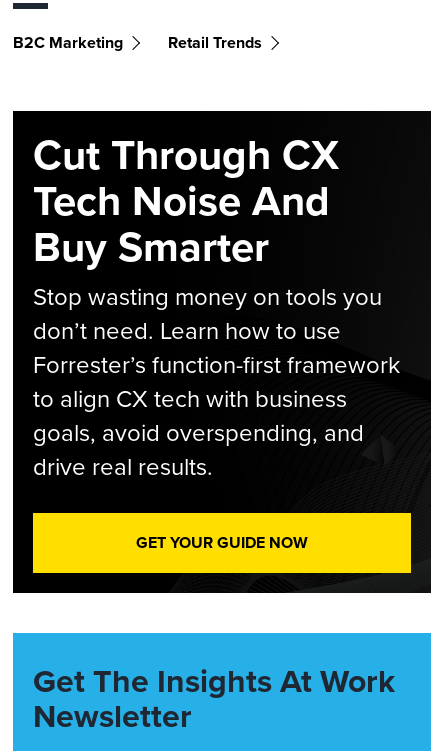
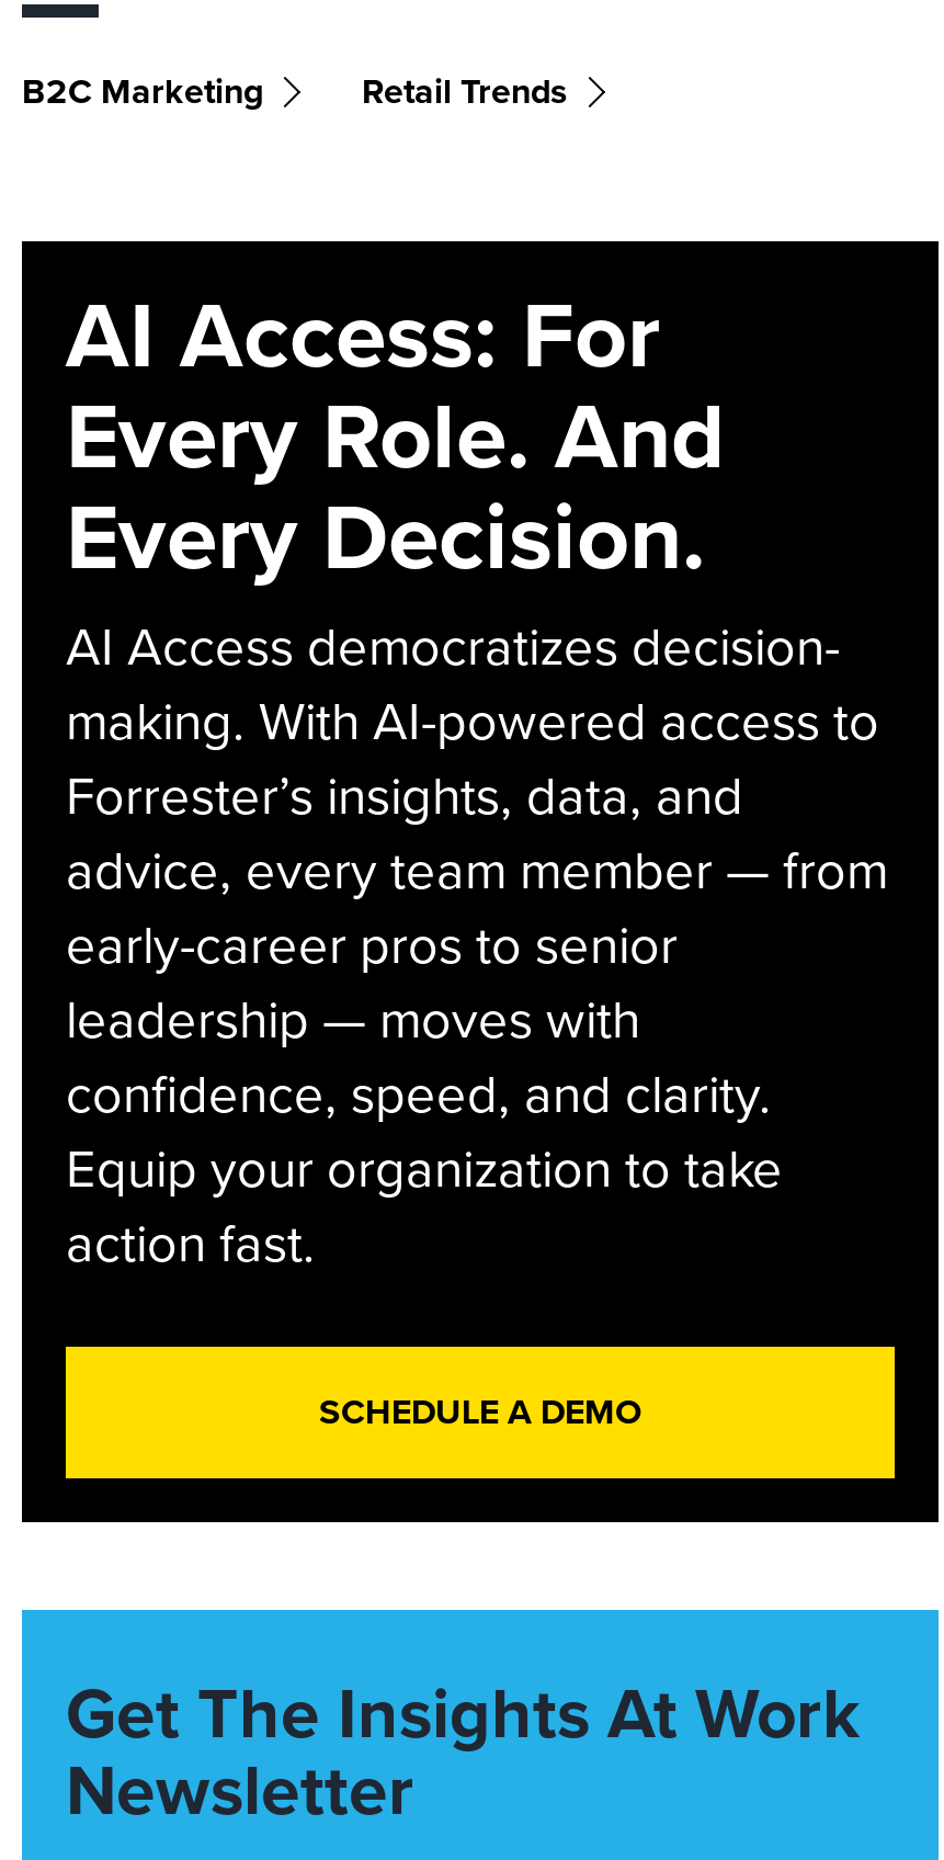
[33,124,400,483] Cut Through CX | Tech Noise And | Buy Smarter | Stop wasting money on tools you | don’t need. Learn how to use | Forrester’s function-first framework | to align CX tech with business | goals, avoid overspending, and | drive real results. -> [66,268,888,1283] AI Access: For | Every Role. And | Every Decision. | AI Access democratizes decision- | making. With AI-powered access to | Forrester’s insights, data, and | advice, every team member — from | early-career pros to senior | leadership — moves with | confidence, speed, and clarity. | Equip your organization to take | action fast.
[136,531,308,554] GET YOUR GUIDE NOW -> [319,1386,641,1437] SCHEDULE A DEMO

